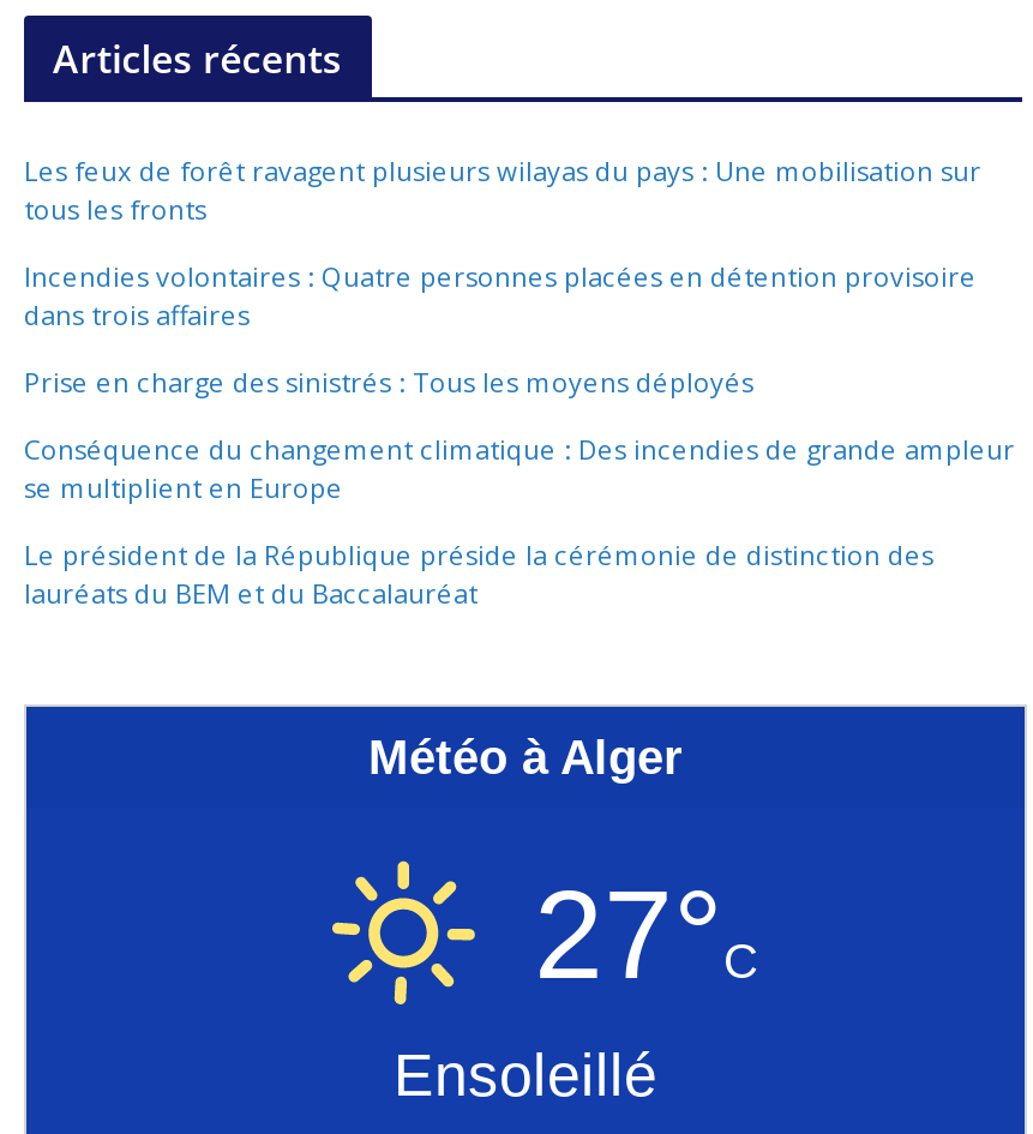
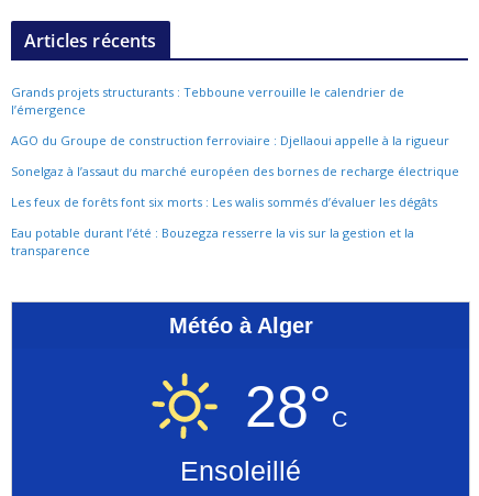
[24,153,981,227] Les feux de forêt ravagent plusieurs wilayas du pays : Une mobilisation sur | tous les fronts -> [11,84,404,118] Grands projets structurants : Tebboune verrouille le calendrier de | l’émergence
[24,258,977,333] Incendies volontaires : Quatre personnes placées en détention provisoire | dans trois affaires -> [11,132,449,149] AGO du Groupe de construction ferroviaire : Djellaoui appelle à la rigueur
[24,364,753,400] Prise en charge des sinistrés : Tous les moyens déployés -> [11,163,459,179] Sonelgaz à l’assaut du marché européen des bornes de recharge électrique
[24,431,1015,505] Conséquence du changement climatique : Des incendies de grande ampleur | se multiplient en Europe -> [11,194,437,210] Les feux de forêts font six morts : Les walis sommés d’évaluer les dégâts
[24,537,933,611] Le président de la République préside la cérémonie de distinction des | lauréats du BEM et du Baccalauréat -> [11,224,414,259] Eau potable durant l’été : Bouzegza resserre la vis sur la gestion et la | transparence
[534,865,757,1005] 27°C -> [244,375,347,439] 28°C

